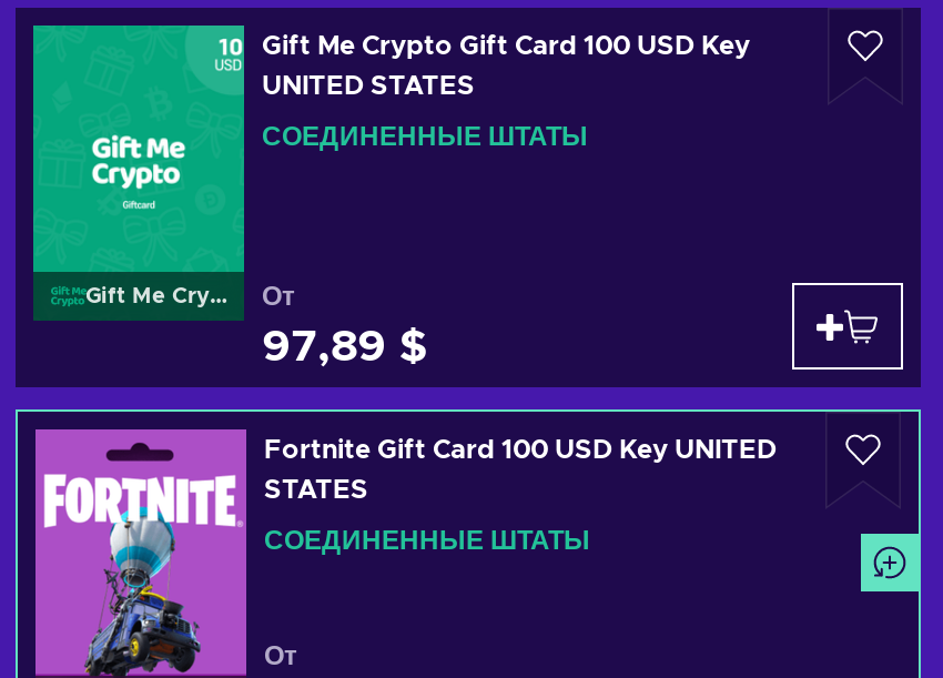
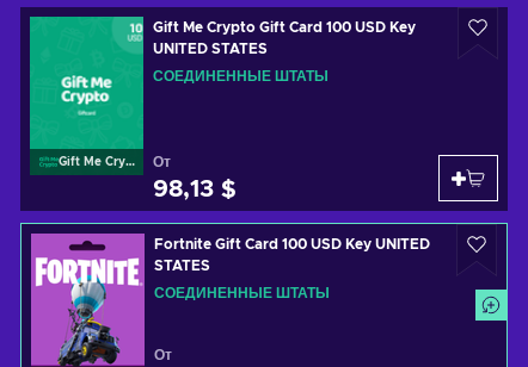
[262,324,428,369] 97,89 $ -> [153,177,237,201] 98,13 $

